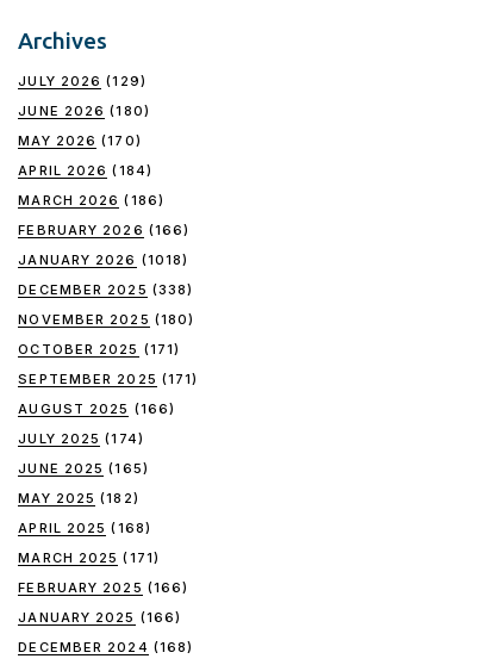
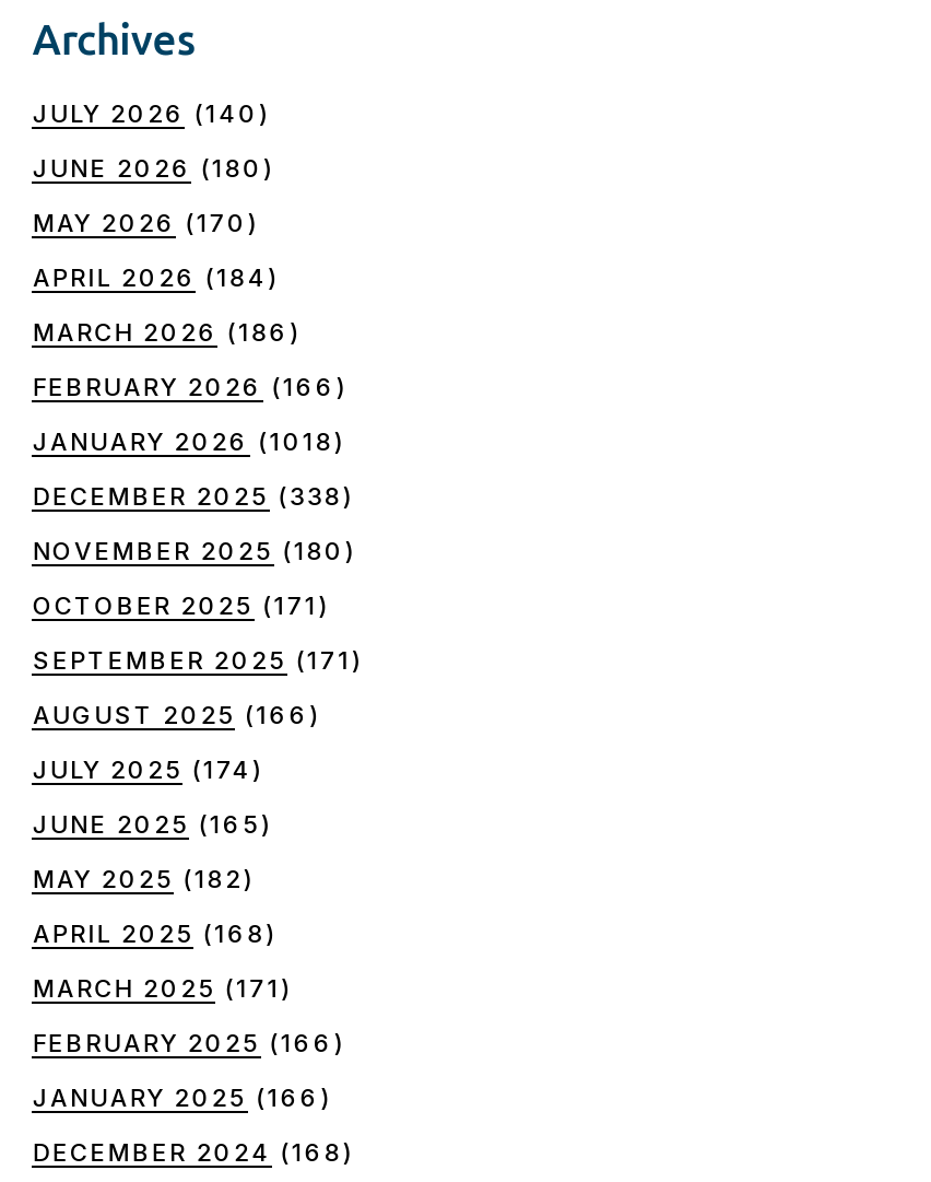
[18,72,146,89] JULY 2026 (129) -> [32,98,269,129] JULY 2026 (140)

